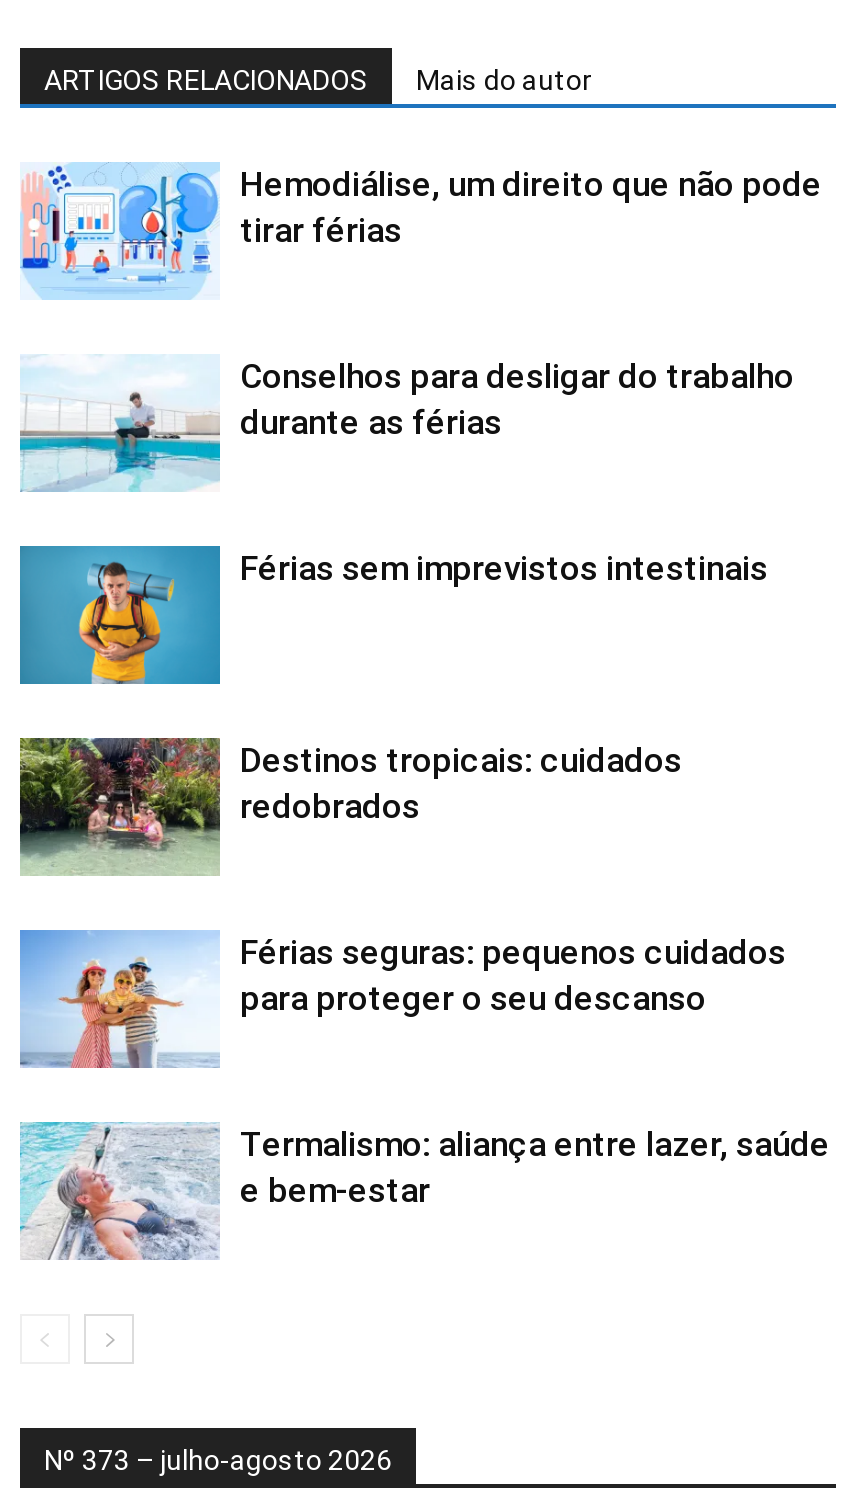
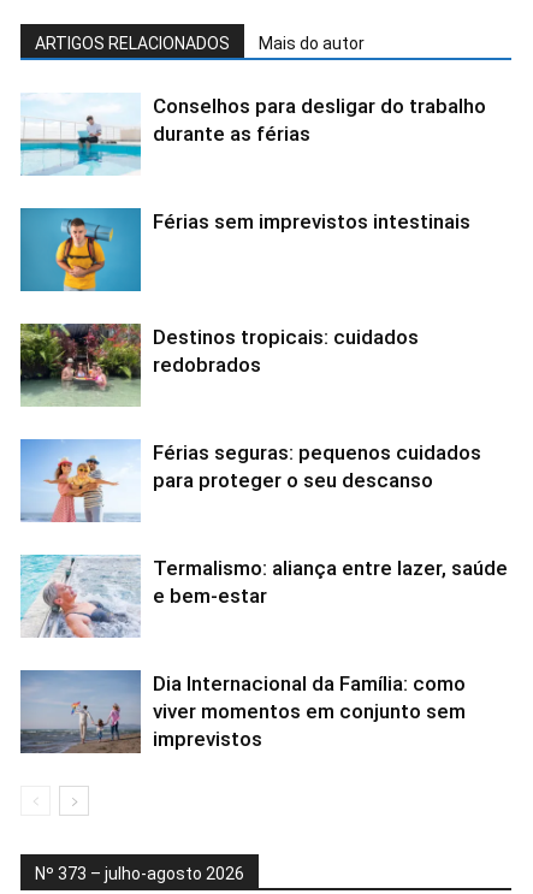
[20,162,822,298] [image] | Hemodiálise, um direito que não pode | tirar férias -> none
moved [18,354,830,1210] -> [19,93,508,608]: [image] | Conselhos para desligar do trabalho | durante as férias | ... | Termalismo: aliança entre lazer, saúde | e bem-estar
none -> [19,670,466,754] [image] | Dia Internacional da Família: como | viver momentos em conjunto sem | imprevistos

